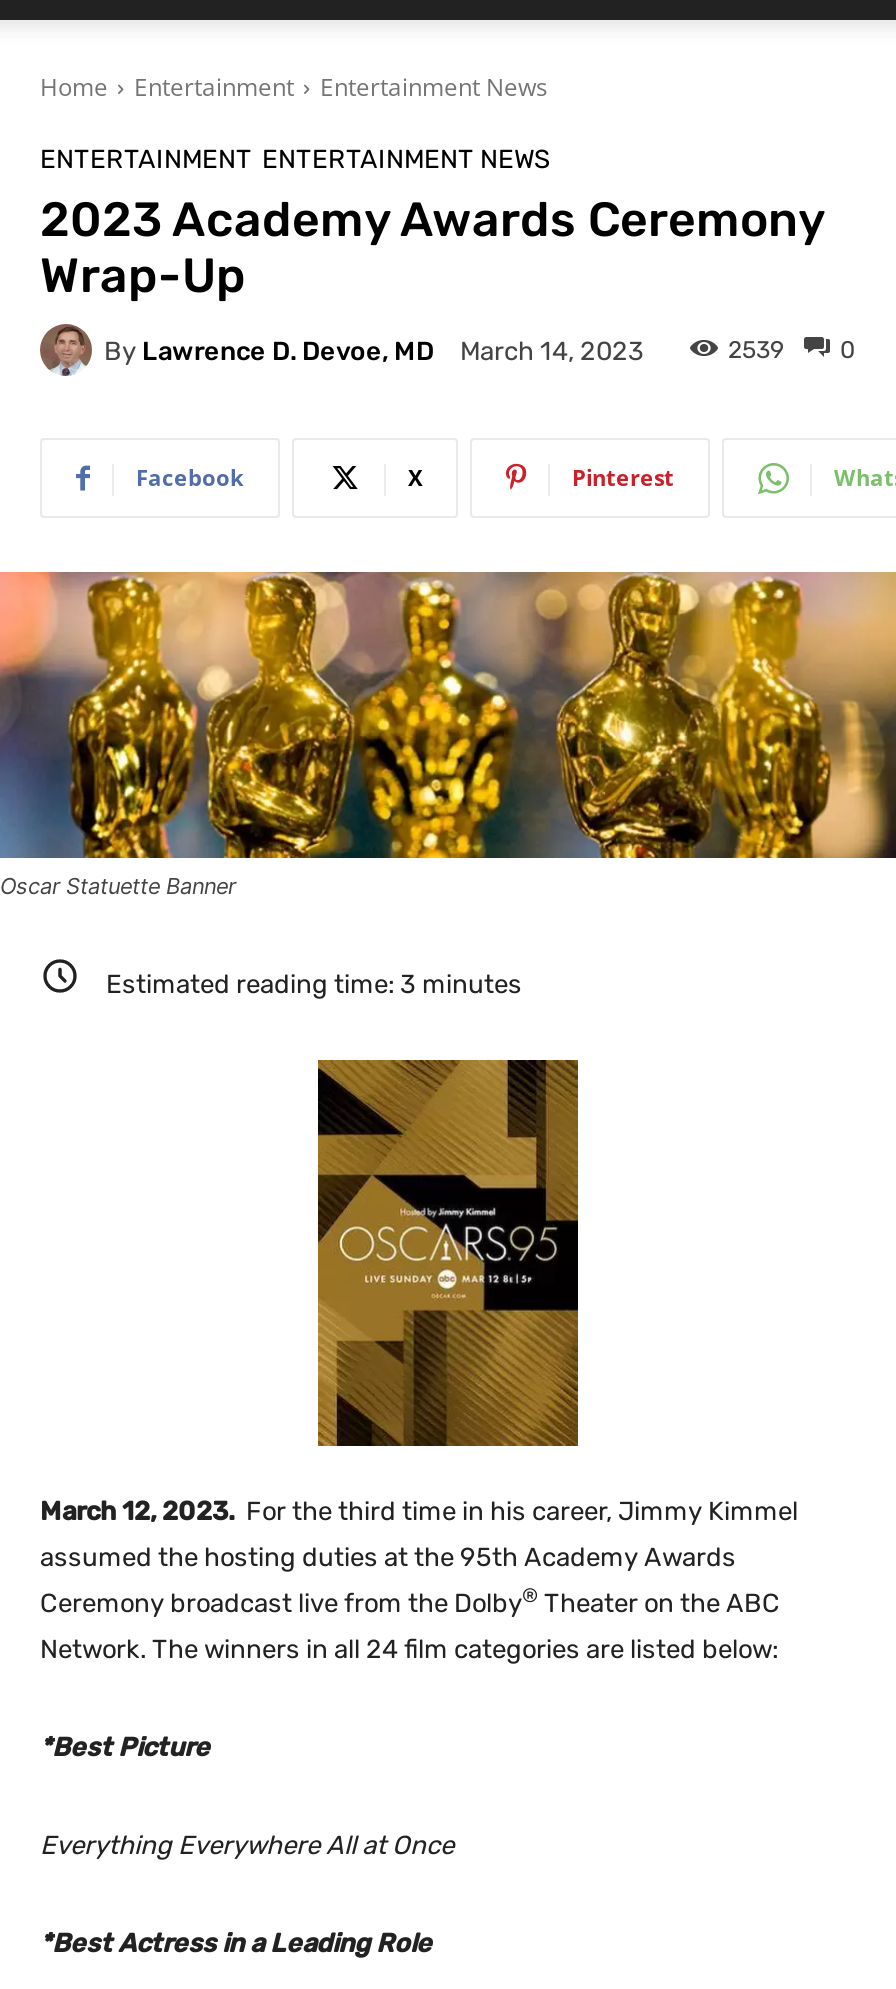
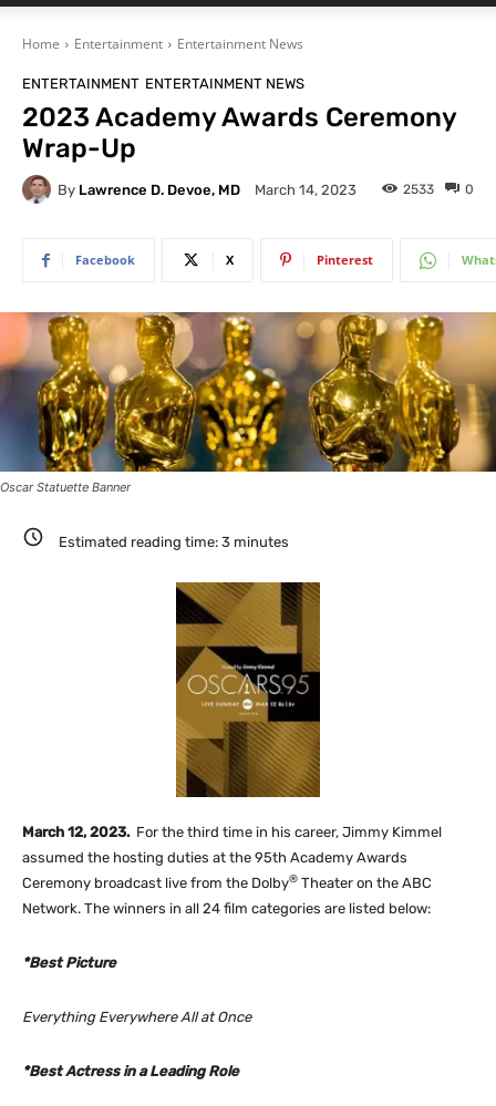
[728,336,856,364] 2539 0 -> [403,181,474,197] 2533 0

